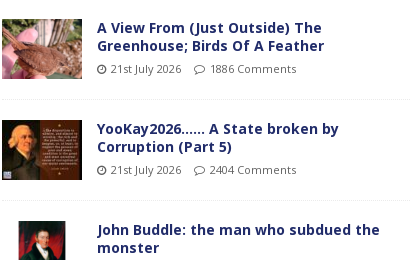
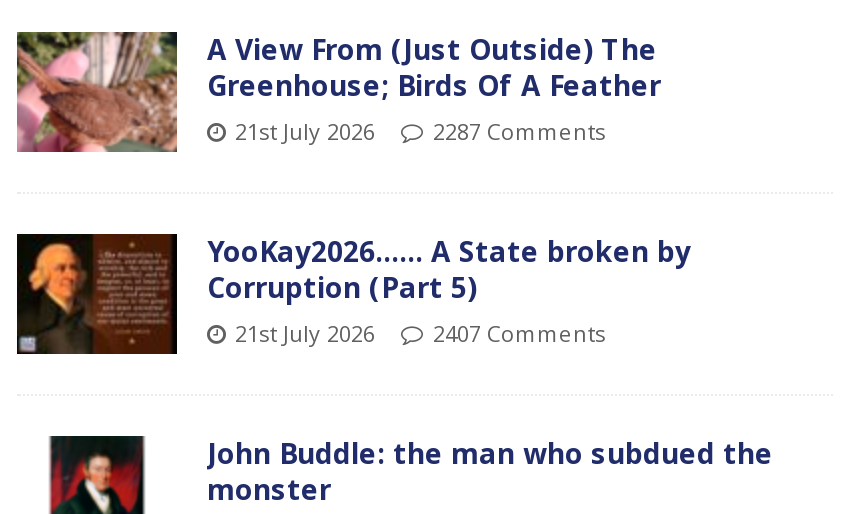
[111,61,296,76] 21st July 2026 1886 Comments -> [235,116,605,146] 21st July 2026 2287 Comments
[111,162,296,177] 21st July 2026 2404 Comments -> [235,318,605,348] 21st July 2026 2407 Comments

